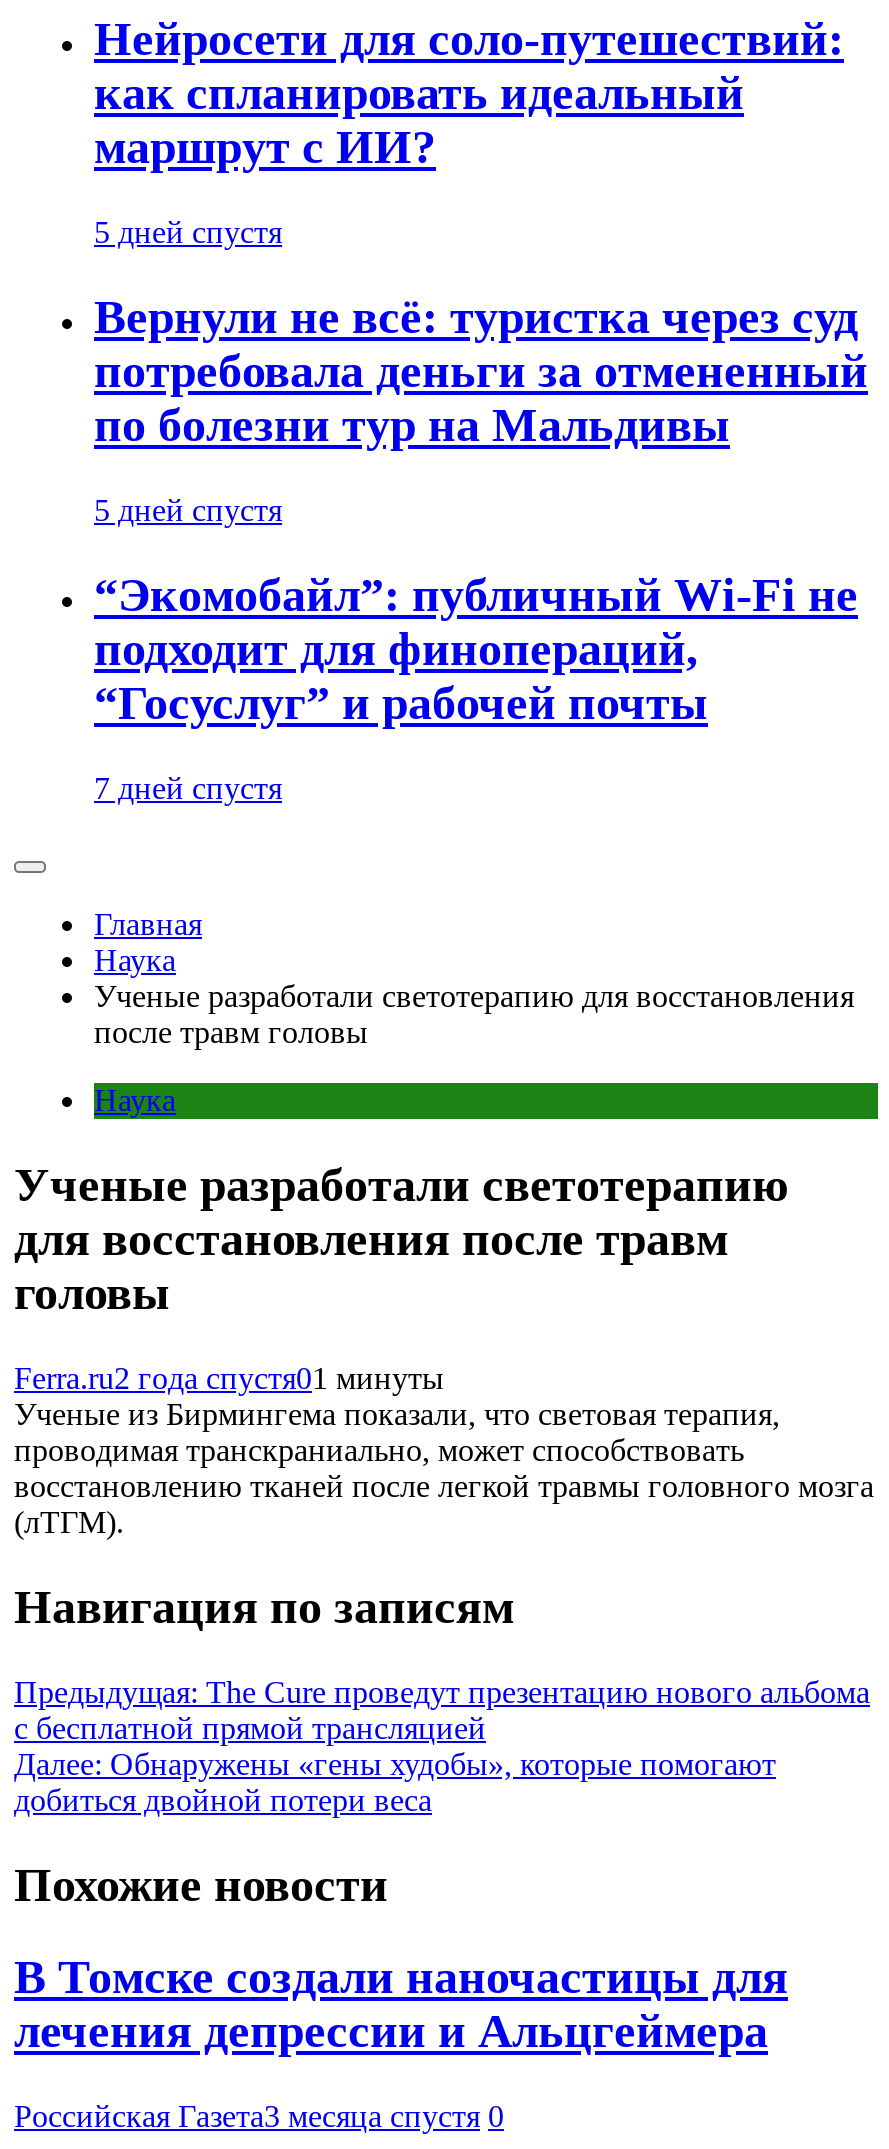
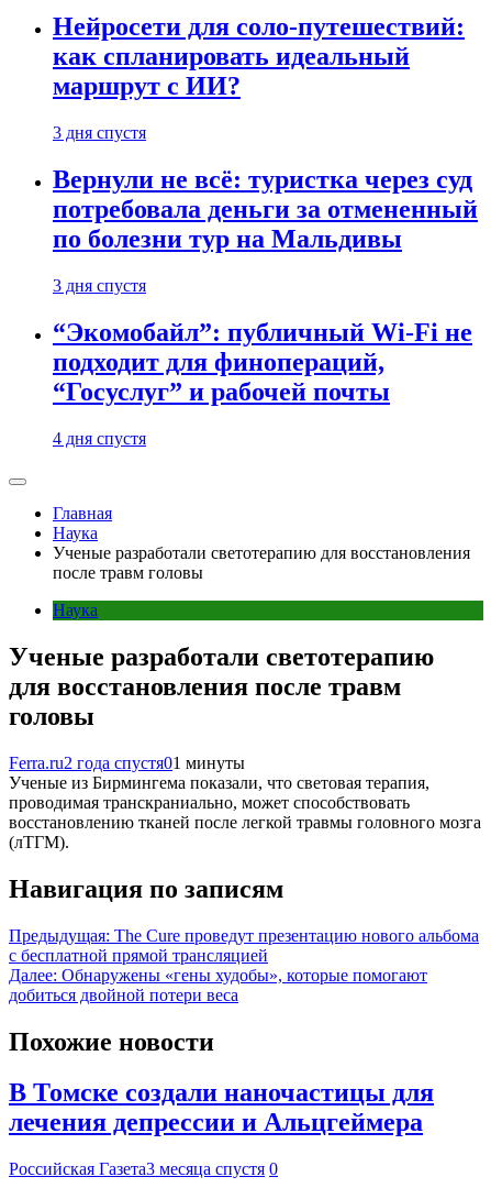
[94,216,282,250] 5 дней спустя -> [53,124,146,142] 3 дня спустя
[94,493,282,527] 5 дней спустя -> [53,276,146,295] 3 дня спустя
[94,771,282,805] 7 дней спустя -> [53,429,146,448] 4 дня спустя

